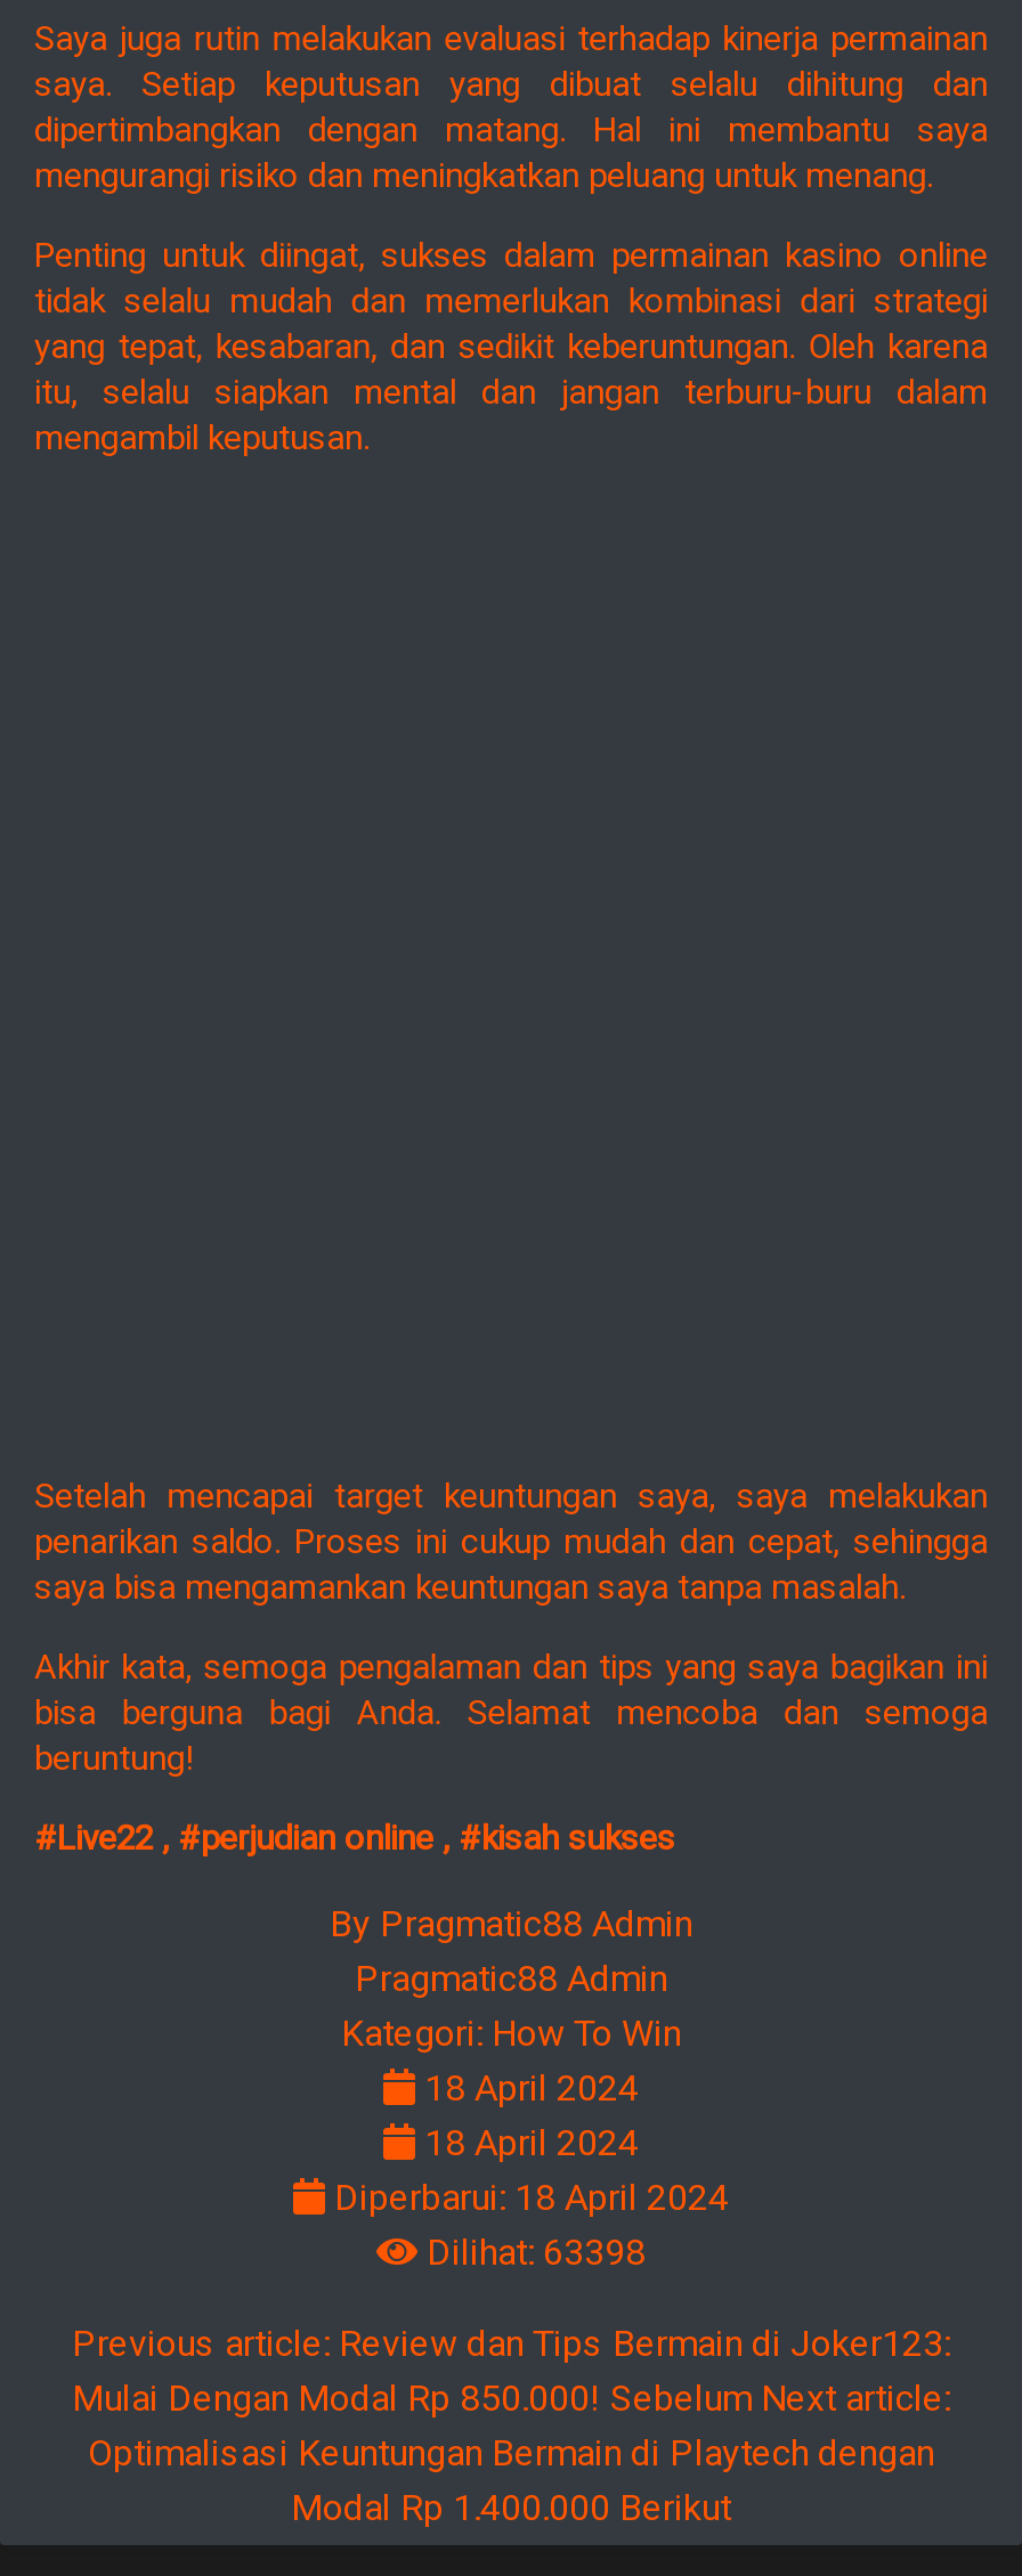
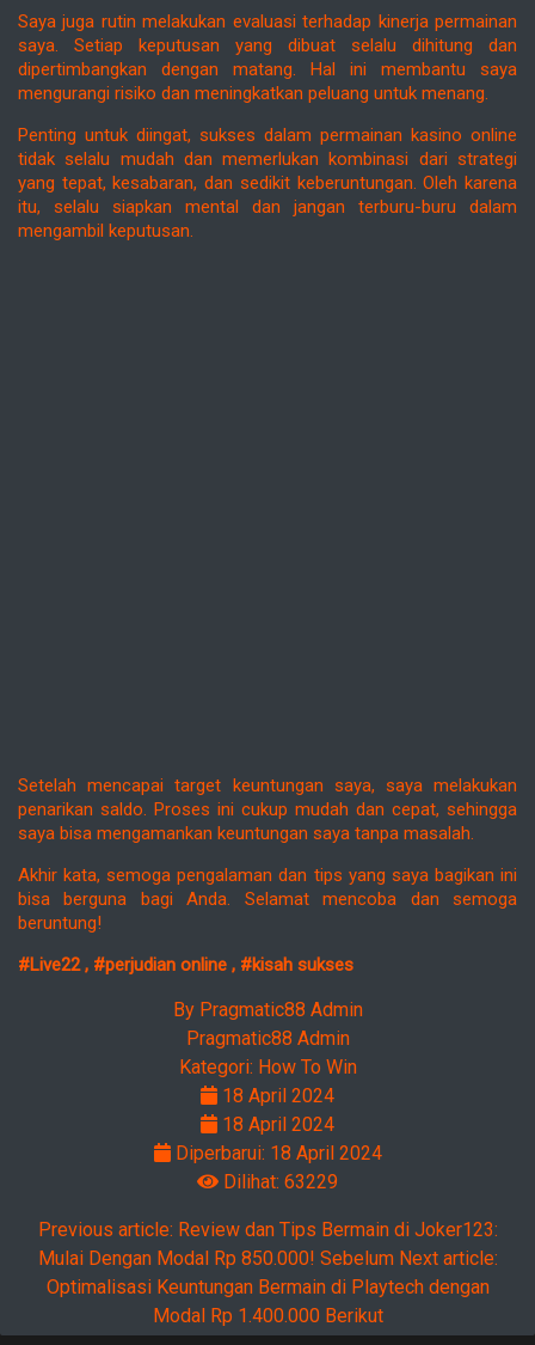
[427,2232,646,2275] Dilihat: 63398 -> [223,1171,338,1194] Dilihat: 63229

